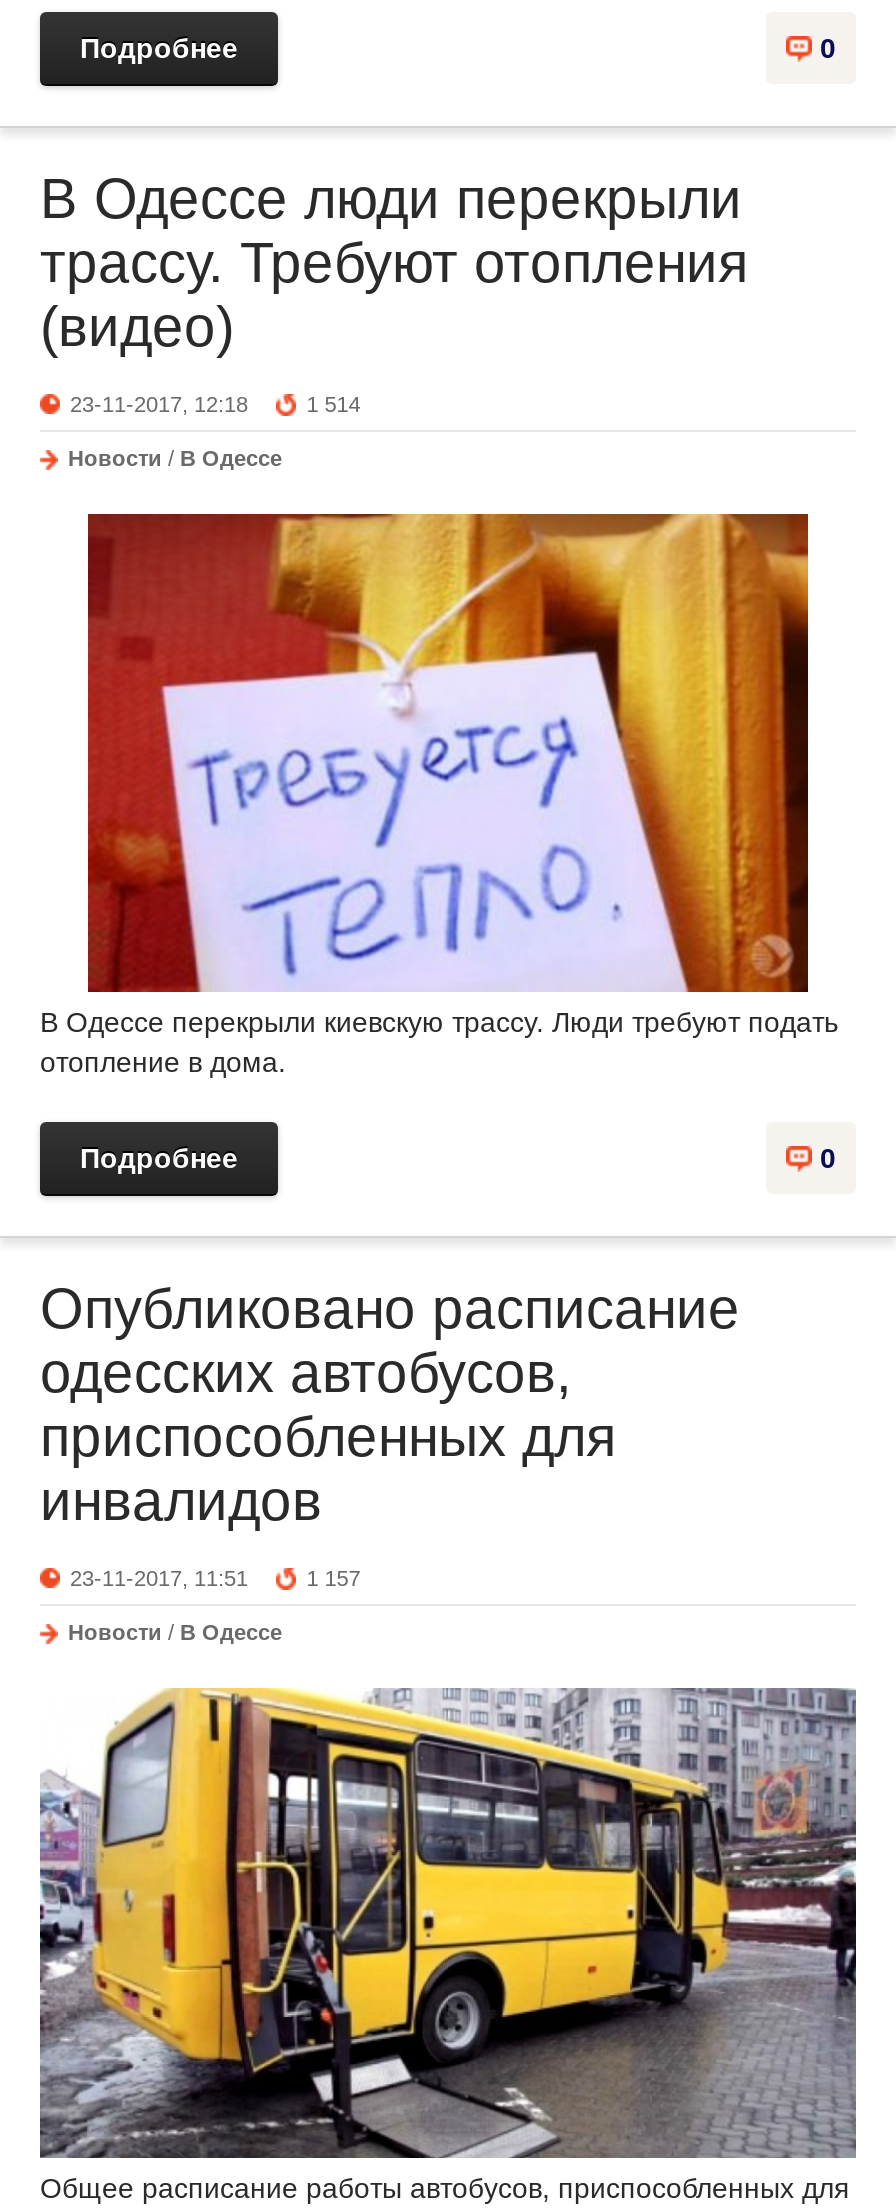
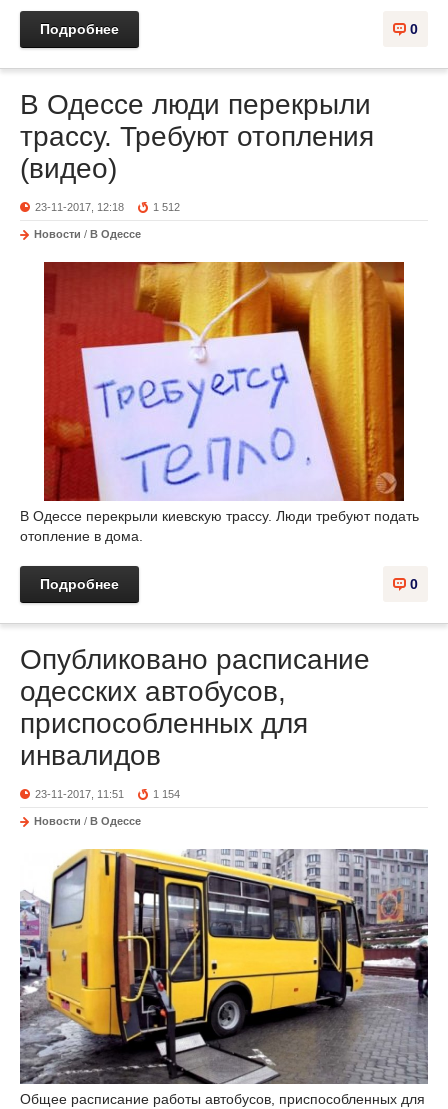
[306,391,360,415] 1 514 -> [153,201,180,213] 1 512
[306,1565,360,1589] 1 157 -> [153,788,180,800] 1 154

